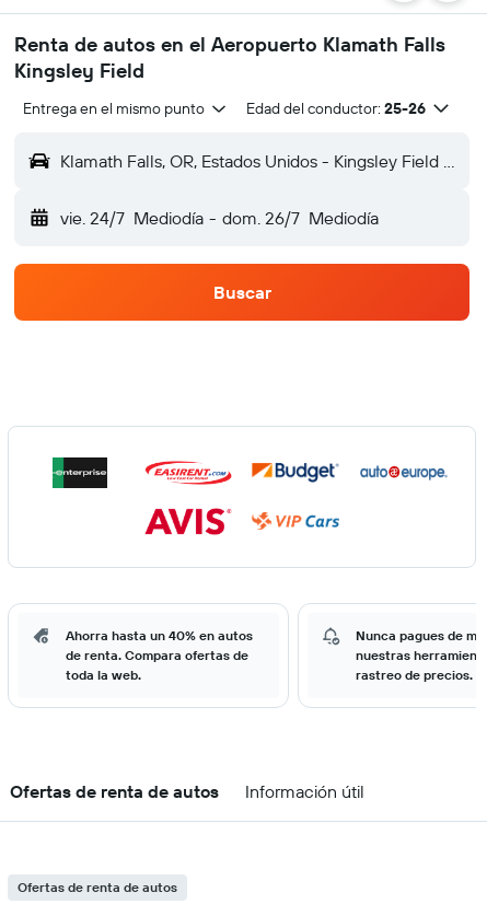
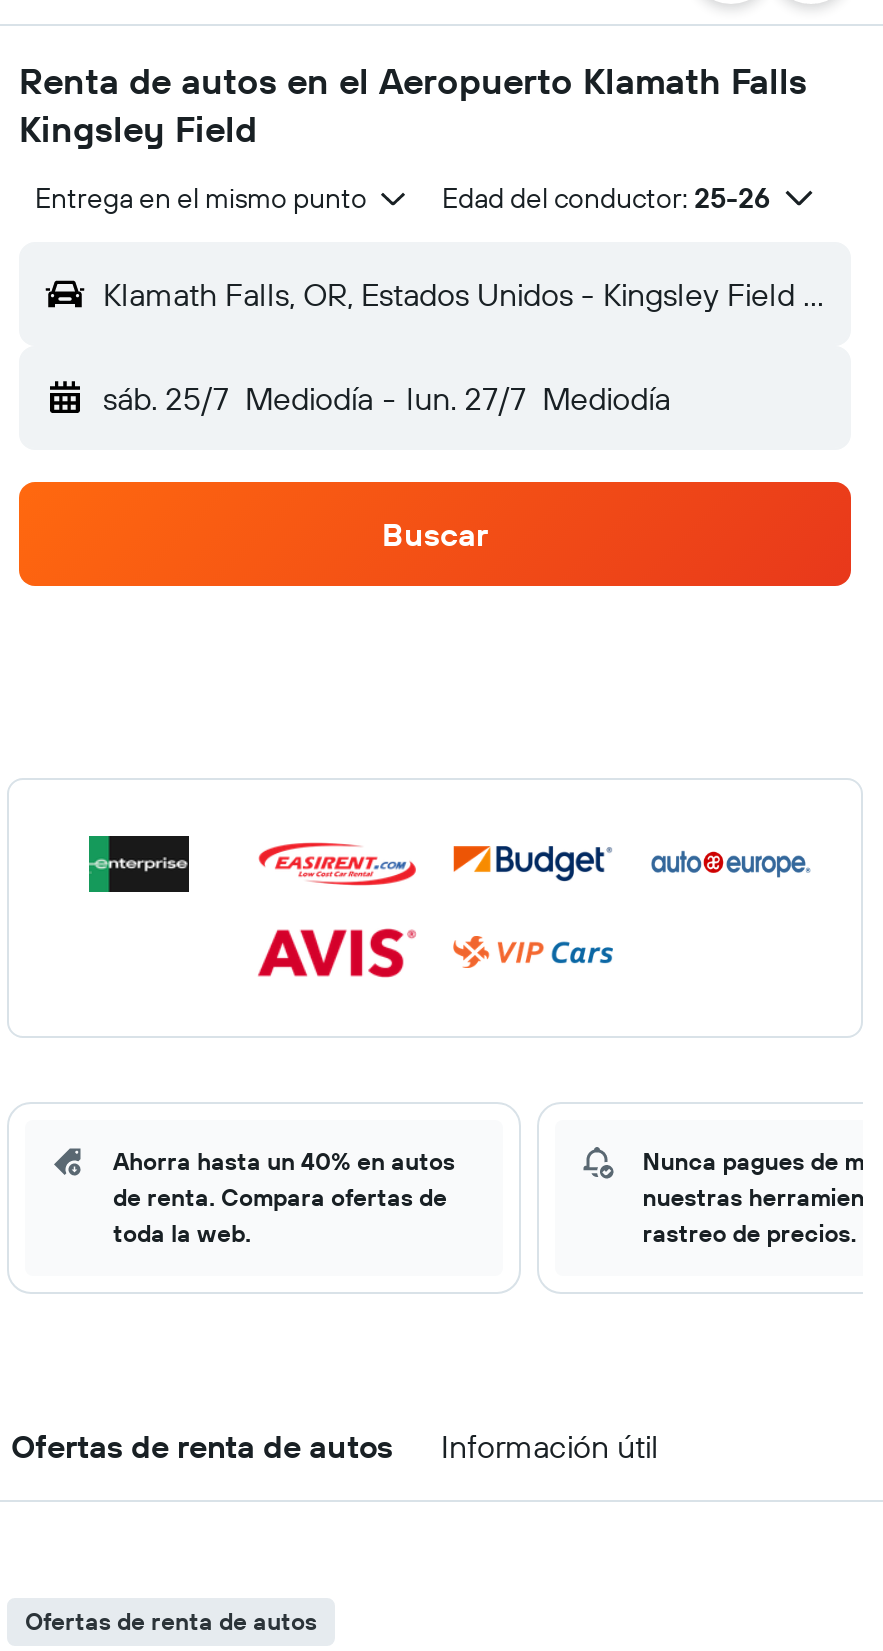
[60,207,378,229] vie. 24/7 Mediodía - dom. 26/7 Mediodía -> [103,378,670,418] sáb. 25/7 Mediodía - lun. 27/7 Mediodía

